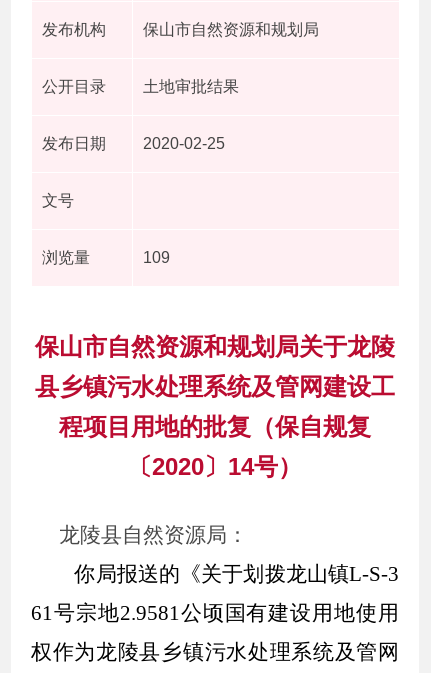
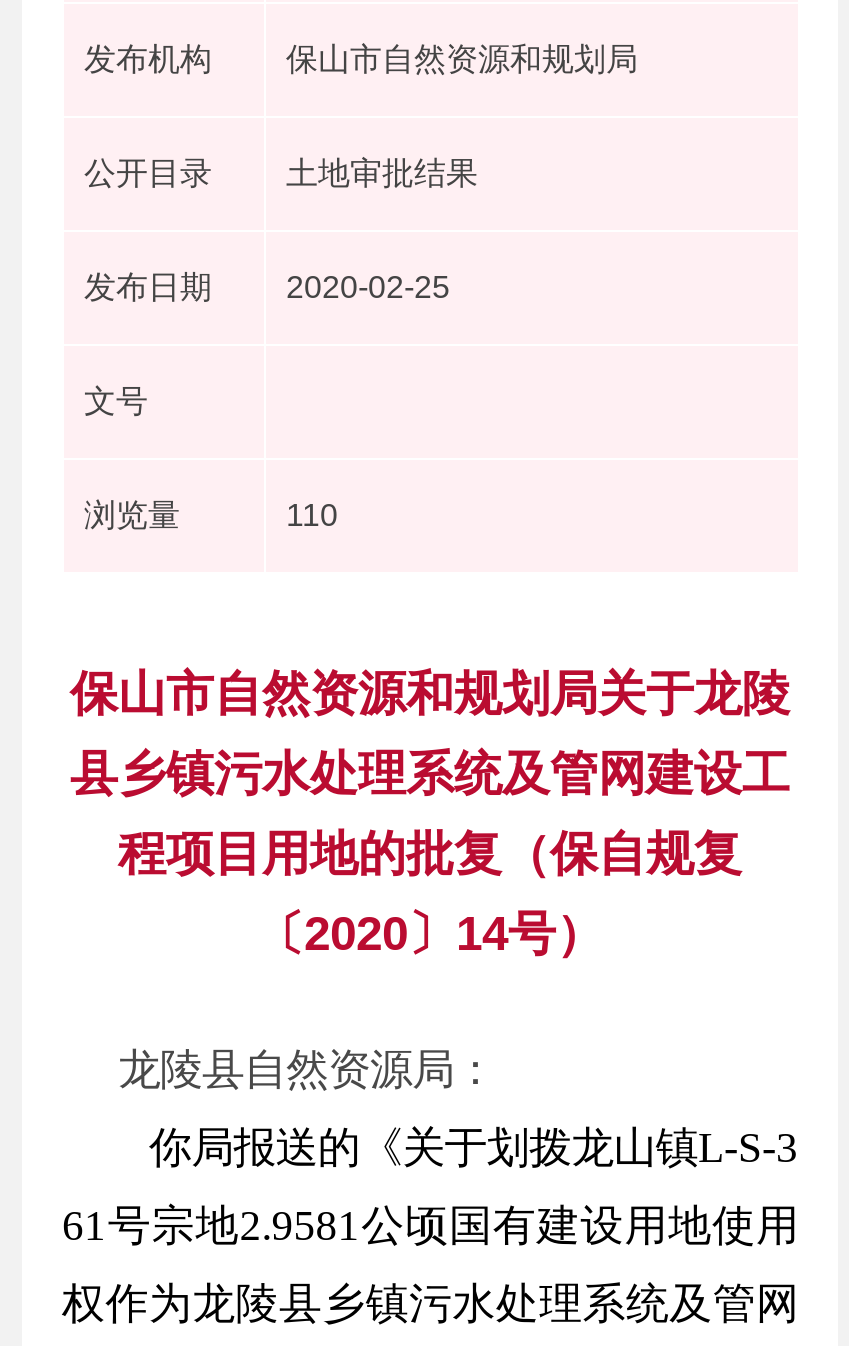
[143,249,170,266] 109 -> [286,498,338,532] 110

